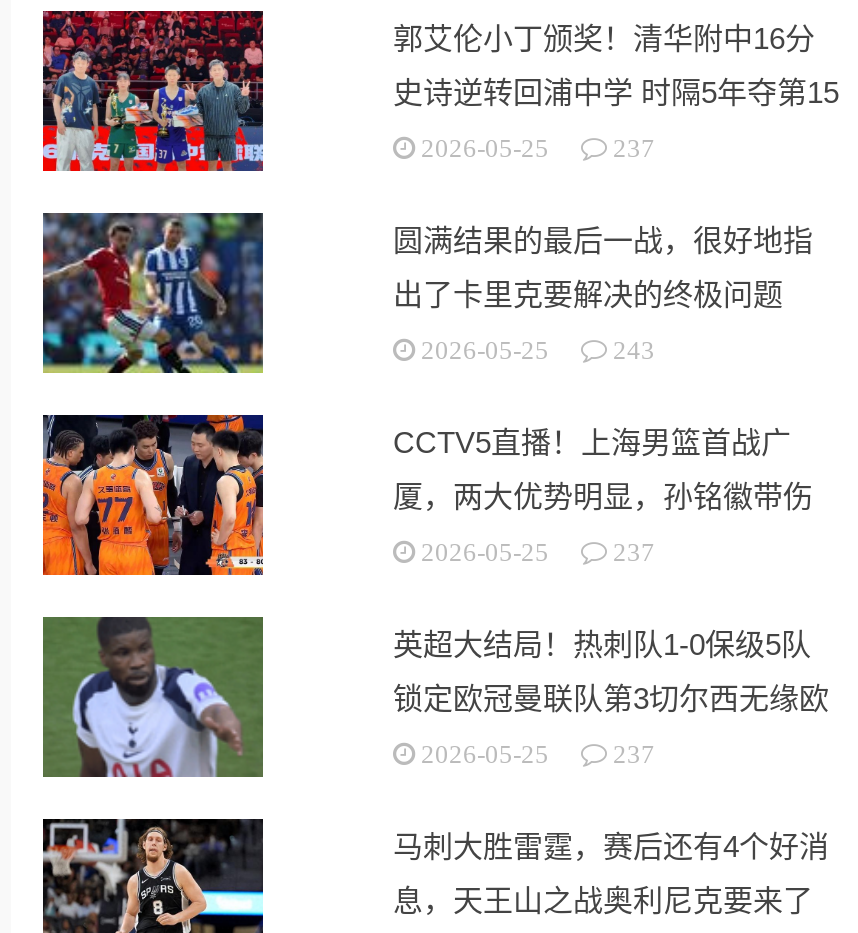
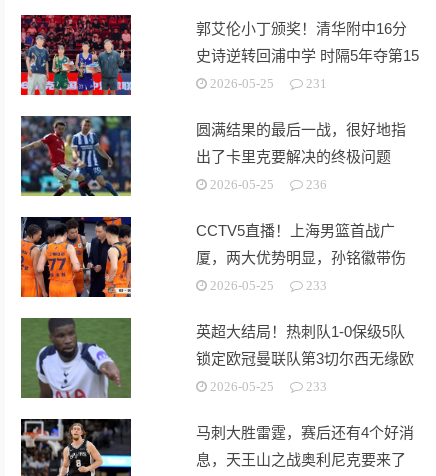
[607,134,655,160] 237 -> [303,77,327,90] 231
[607,336,655,362] 243 -> [303,178,327,191] 236
[607,538,655,564] 237 -> [303,279,327,292] 233
[607,740,655,766] 237 -> [303,380,327,393] 233

